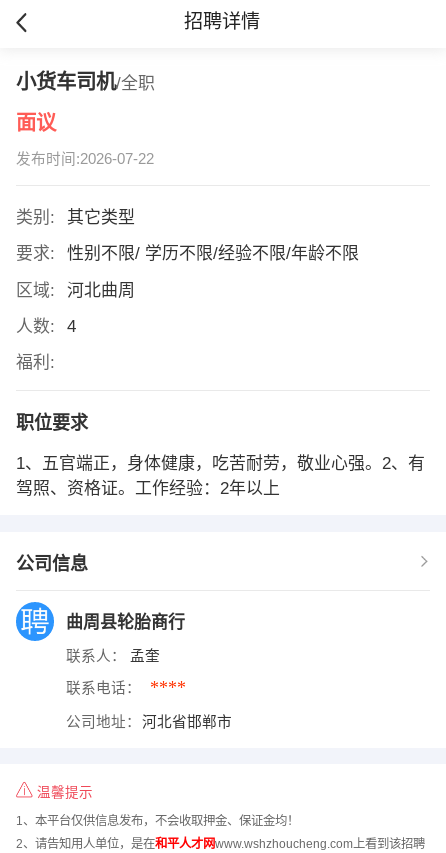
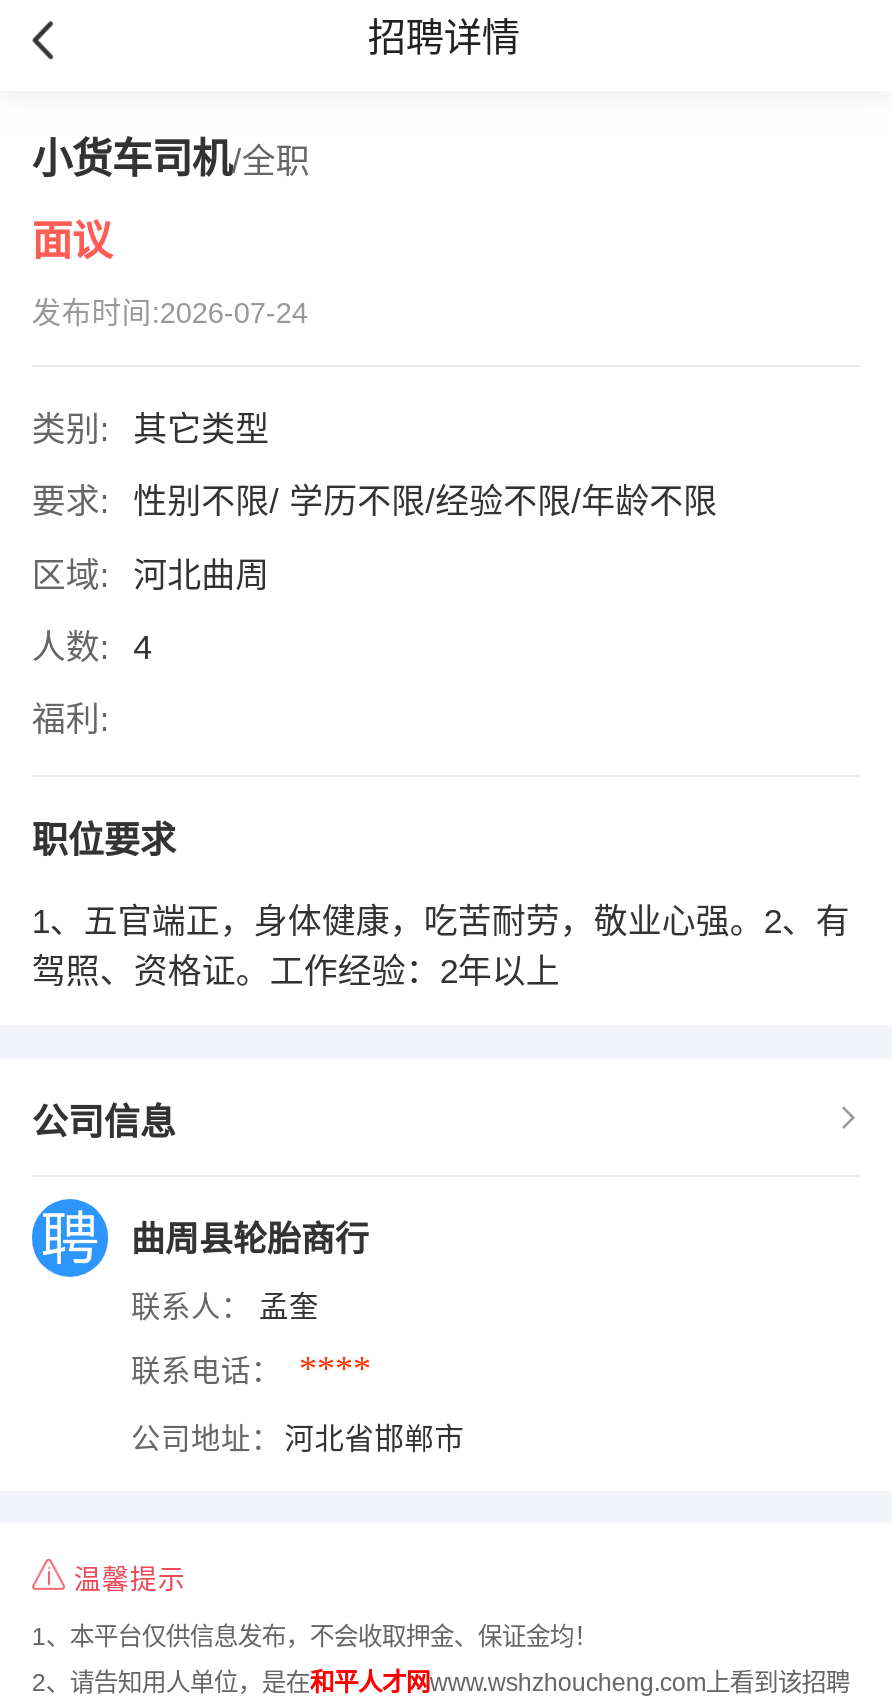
[16,151,154,167] 发布时间:2026-07-22 -> [32,297,308,329] 发布时间:2026-07-24

